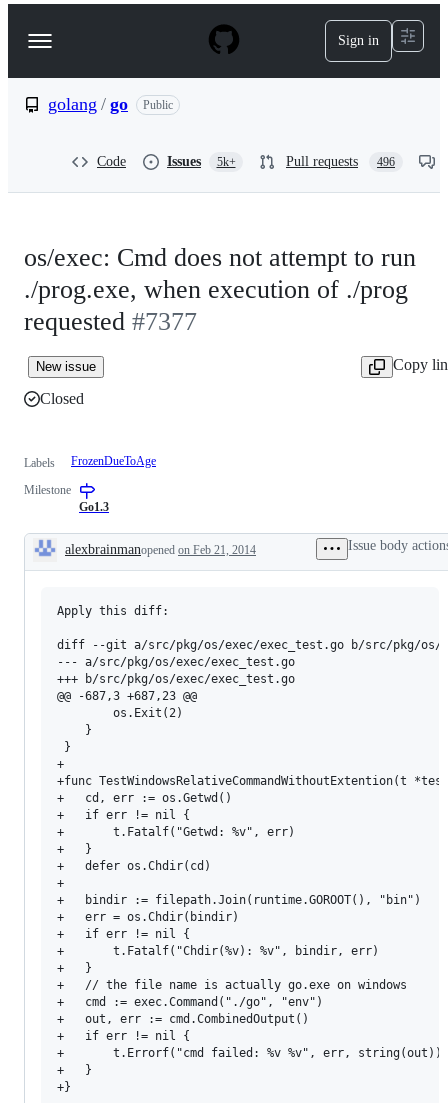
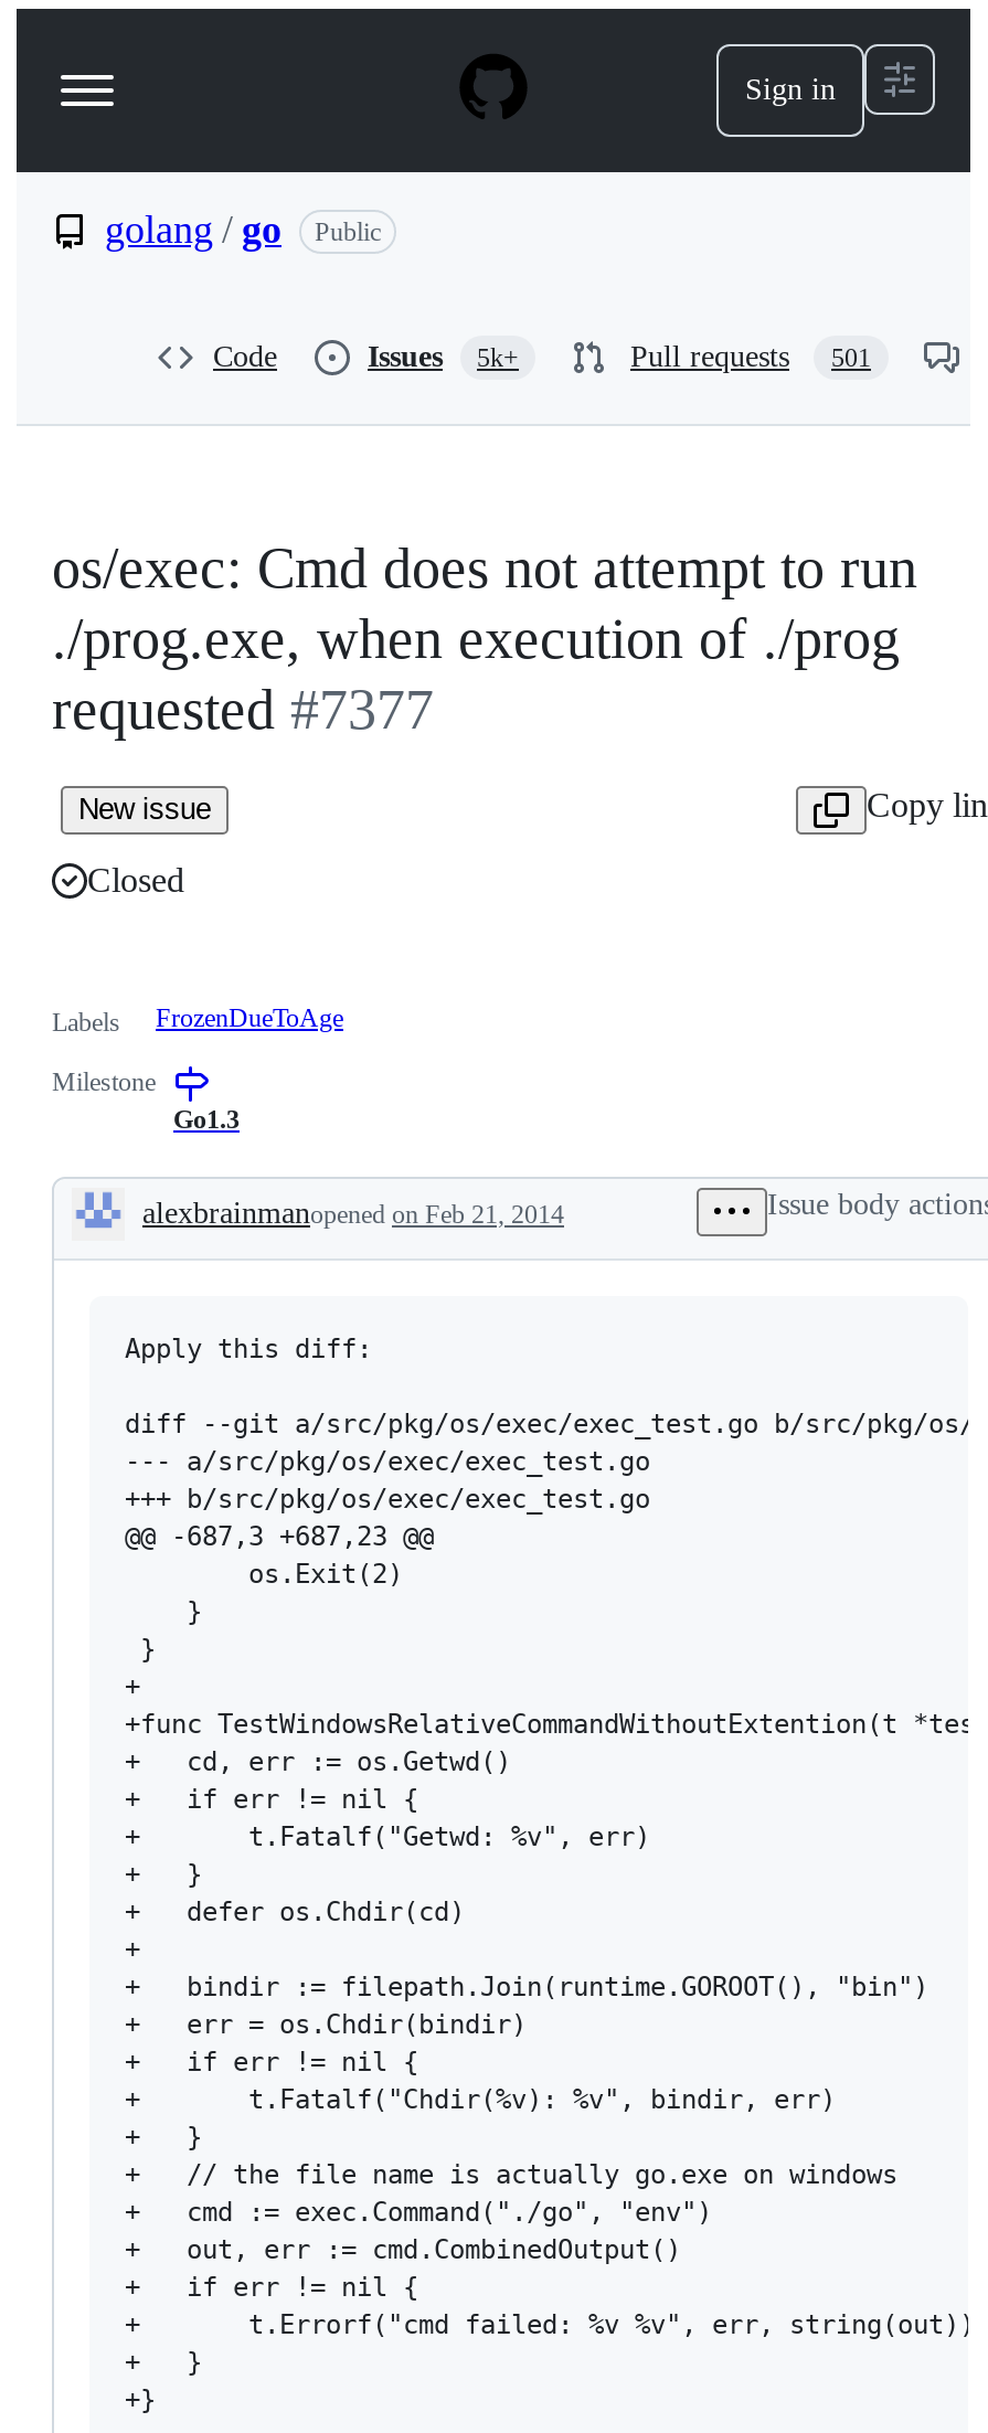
[286,154,395,169] Pull requests 496 -> [630,340,871,373] Pull requests 501

